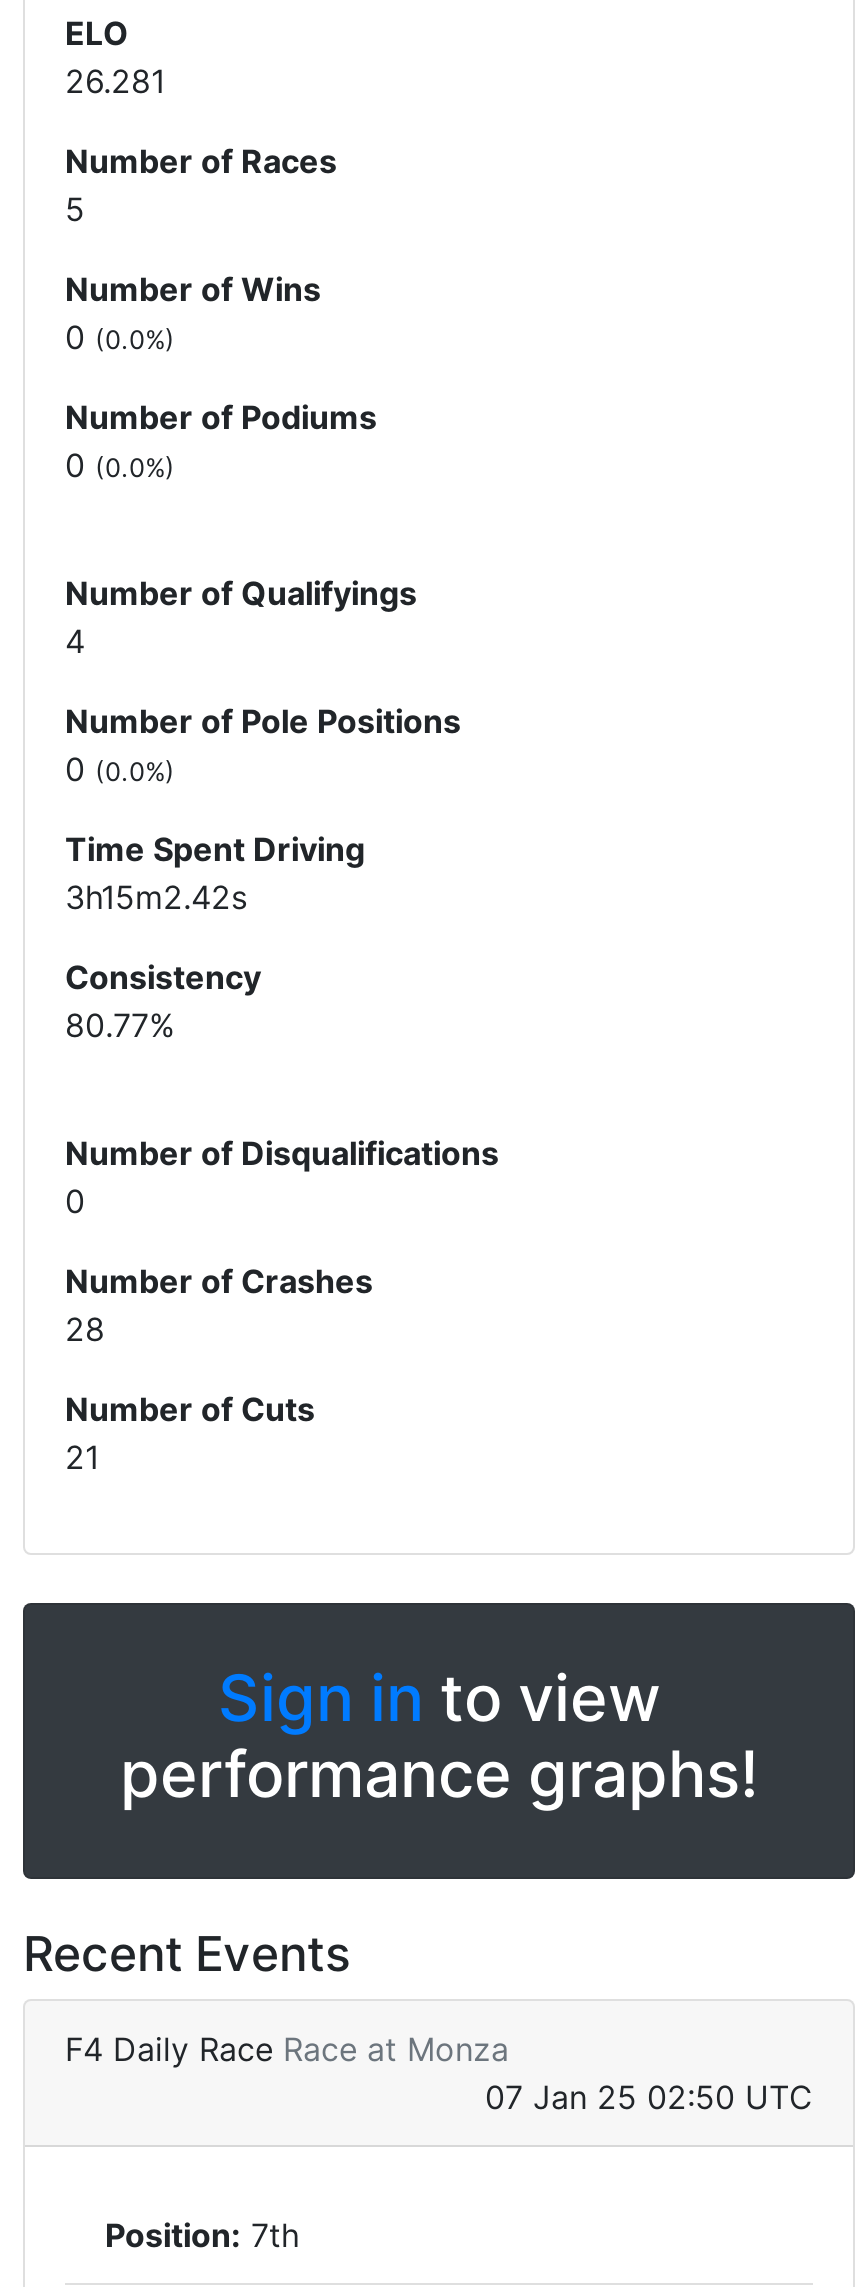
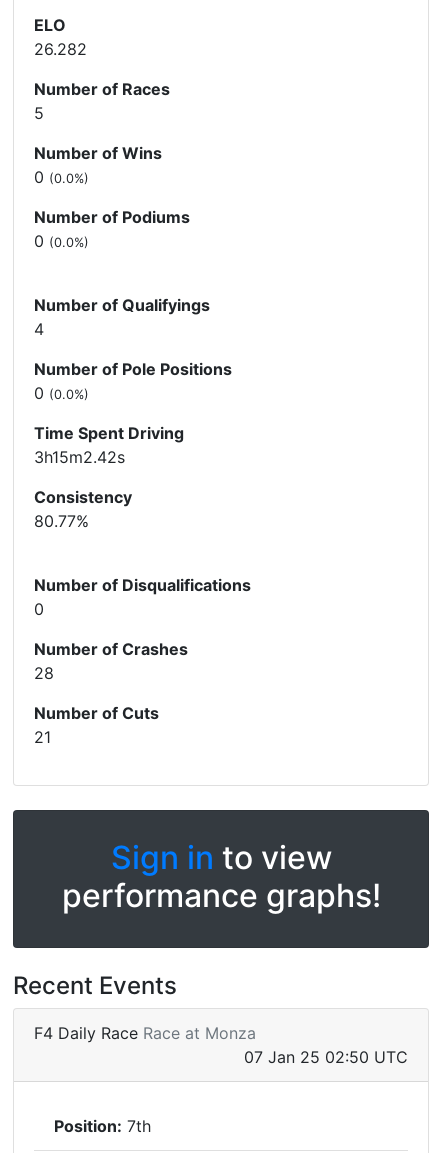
[65,61,165,101] 26.281 -> [34,39,87,59] 26.282

